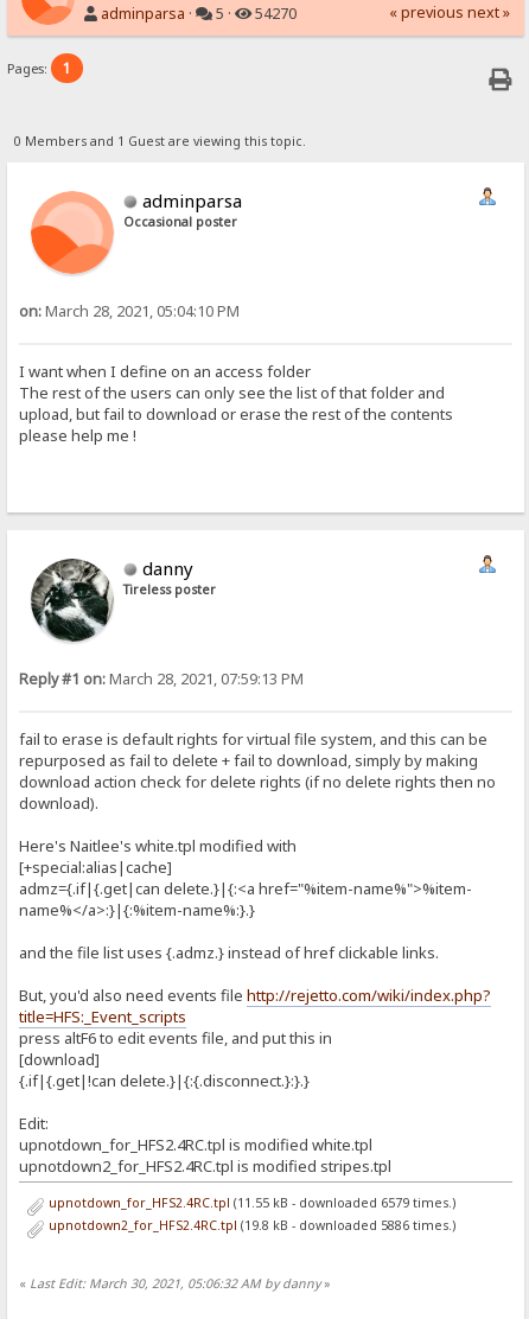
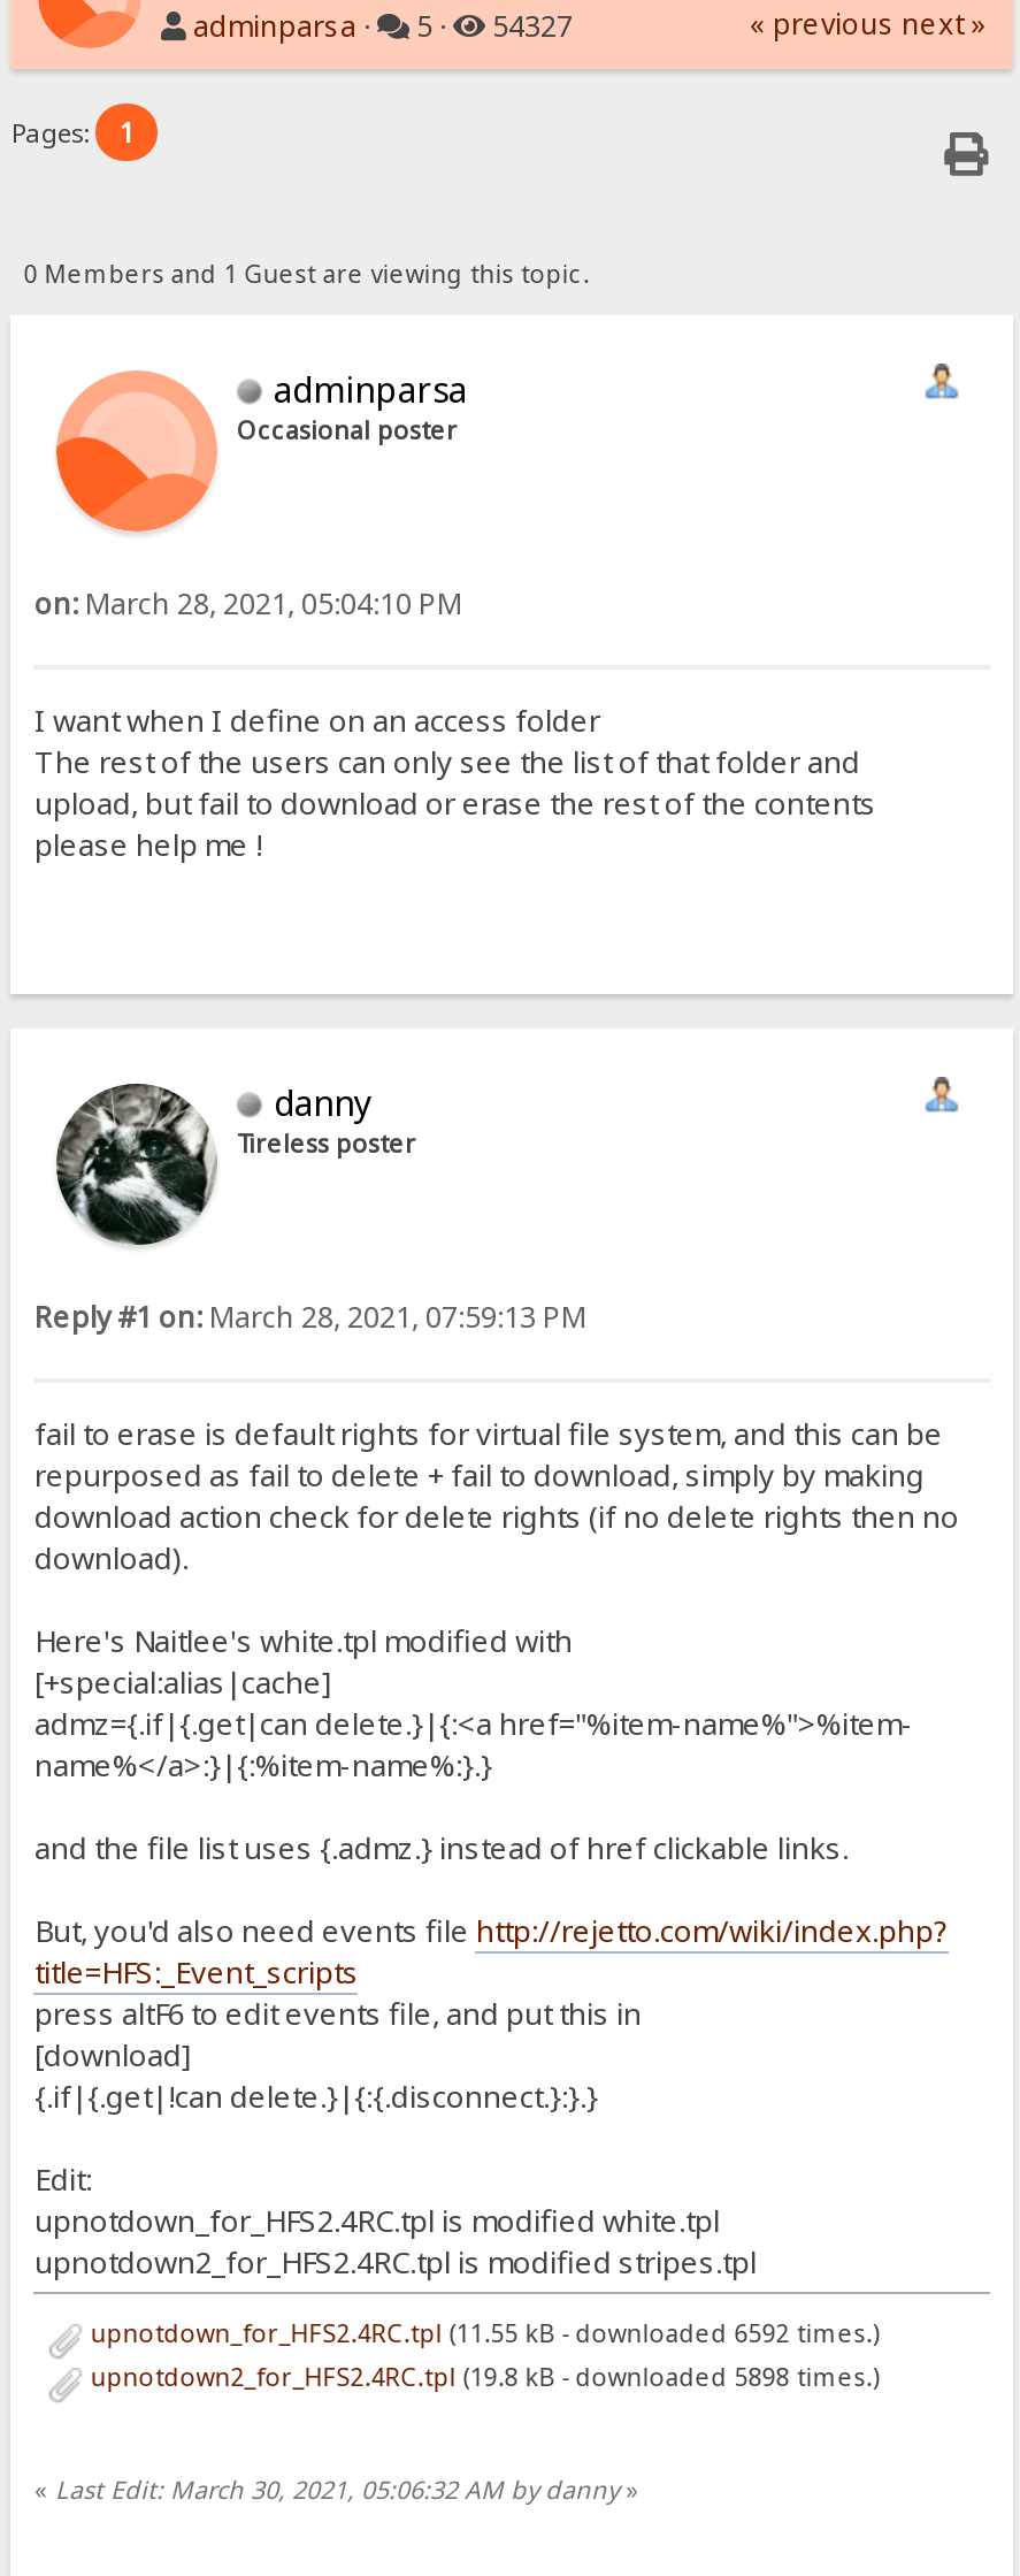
[252,3,297,23] 54270 -> [485,6,573,46] 54327
[45,1195,455,1211] upnotdown_for_HFS2.4RC.tpl (11.55 kB - downloaded 6579 times.) -> [83,2317,879,2350] upnotdown_for_HFS2.4RC.tpl (11.55 kB - downloaded 6592 times.)
[45,1217,455,1234] upnotdown2_for_HFS2.4RC.tpl (19.8 kB - downloaded 5886 times.) -> [83,2361,879,2393] upnotdown2_for_HFS2.4RC.tpl (19.8 kB - downloaded 5898 times.)

